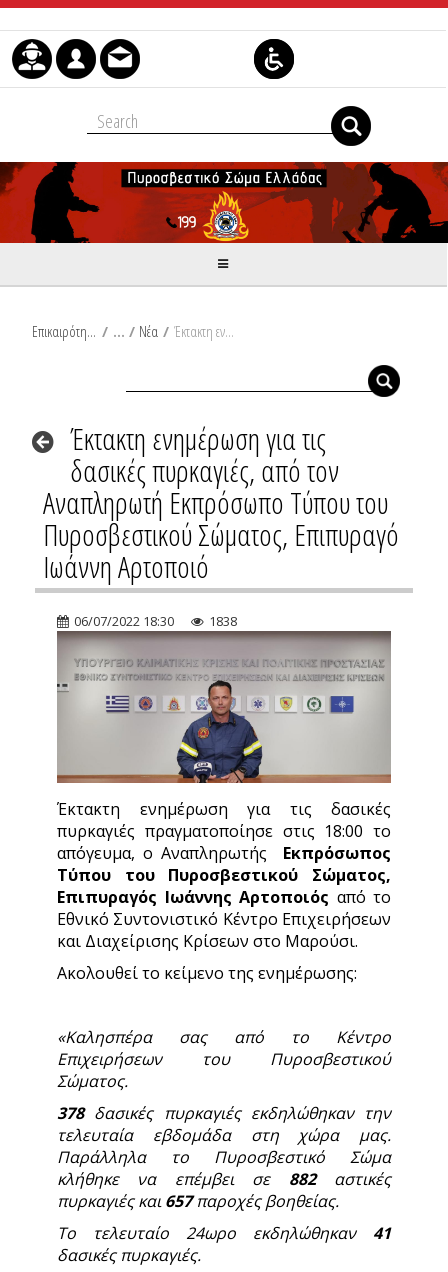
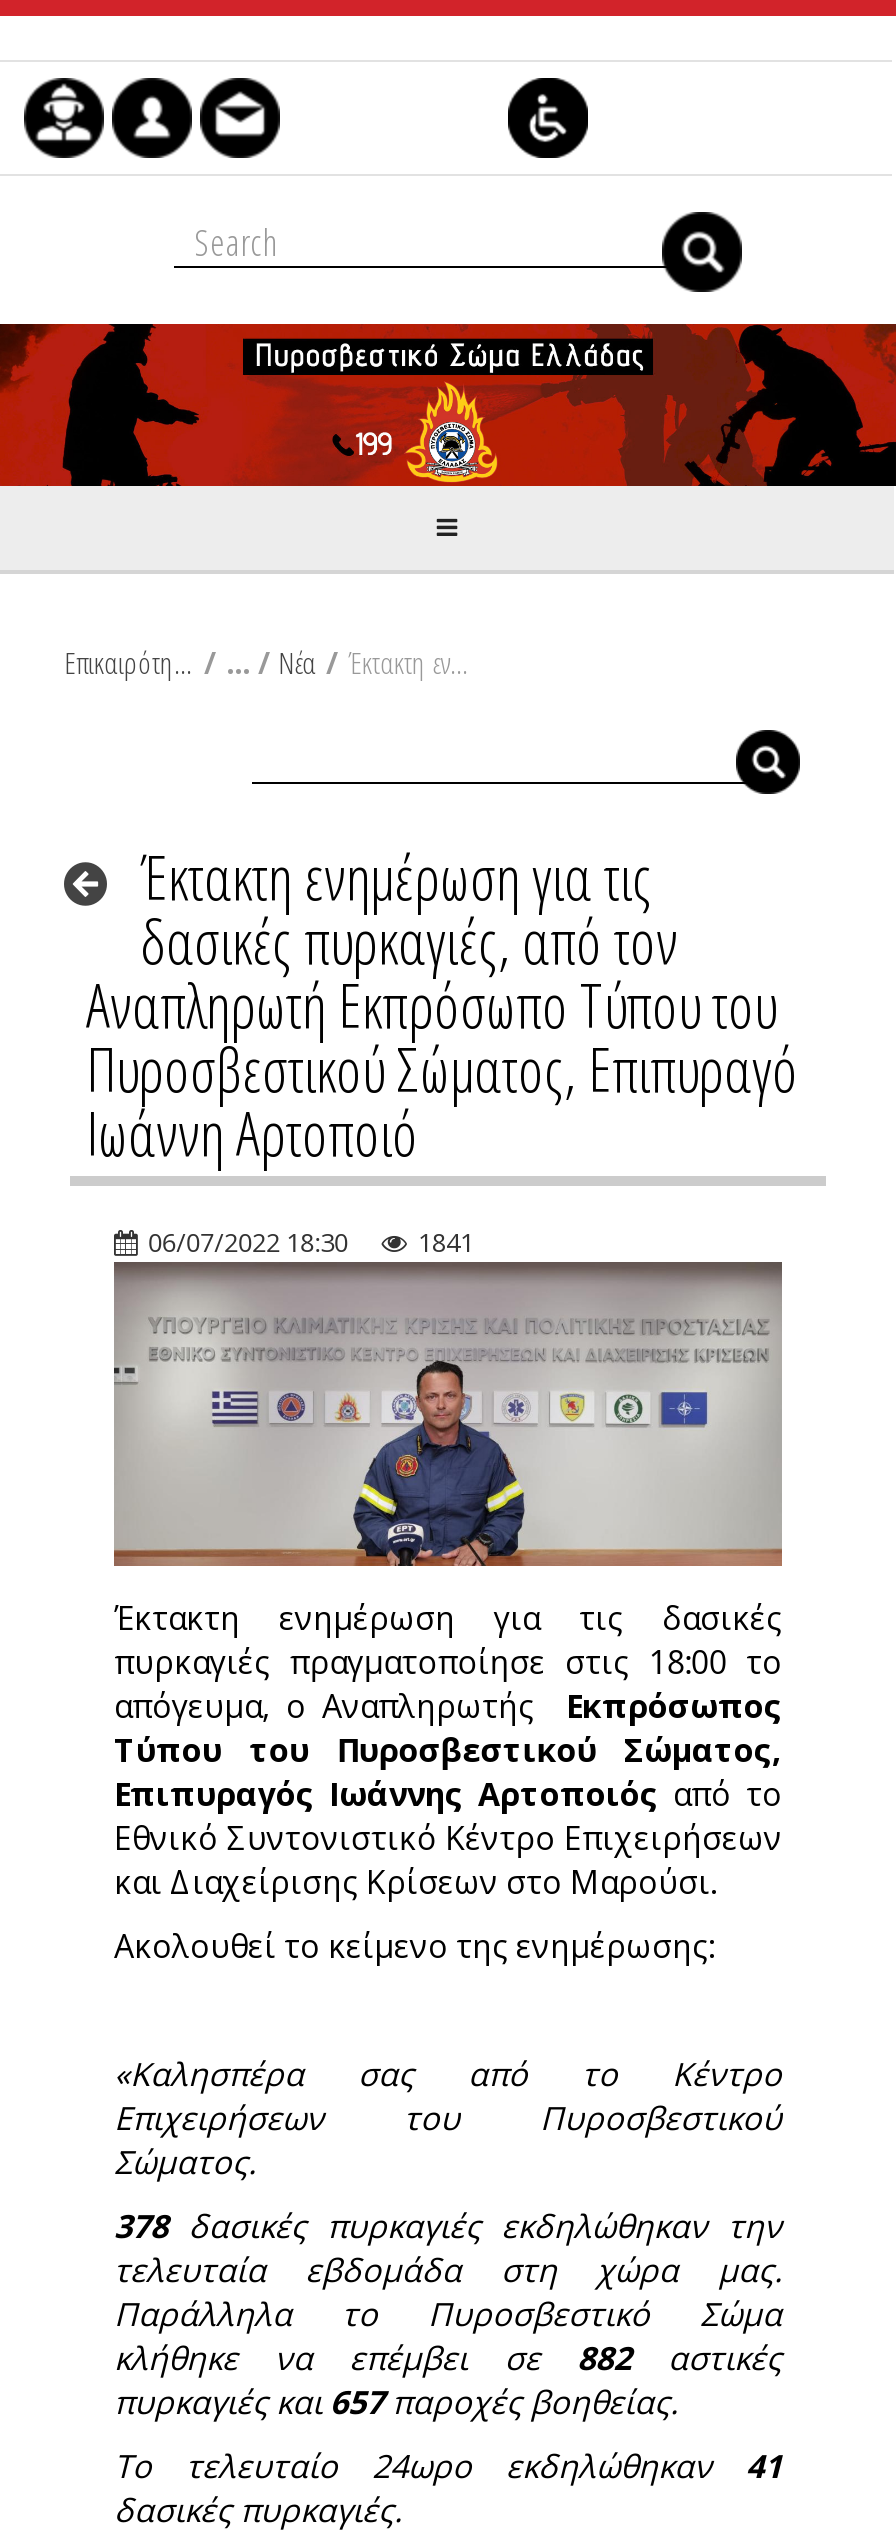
[74,612,237,630] 06/07/2022 18:30 1838 -> [148,1224,474,1260] 06/07/2022 18:30 1841

